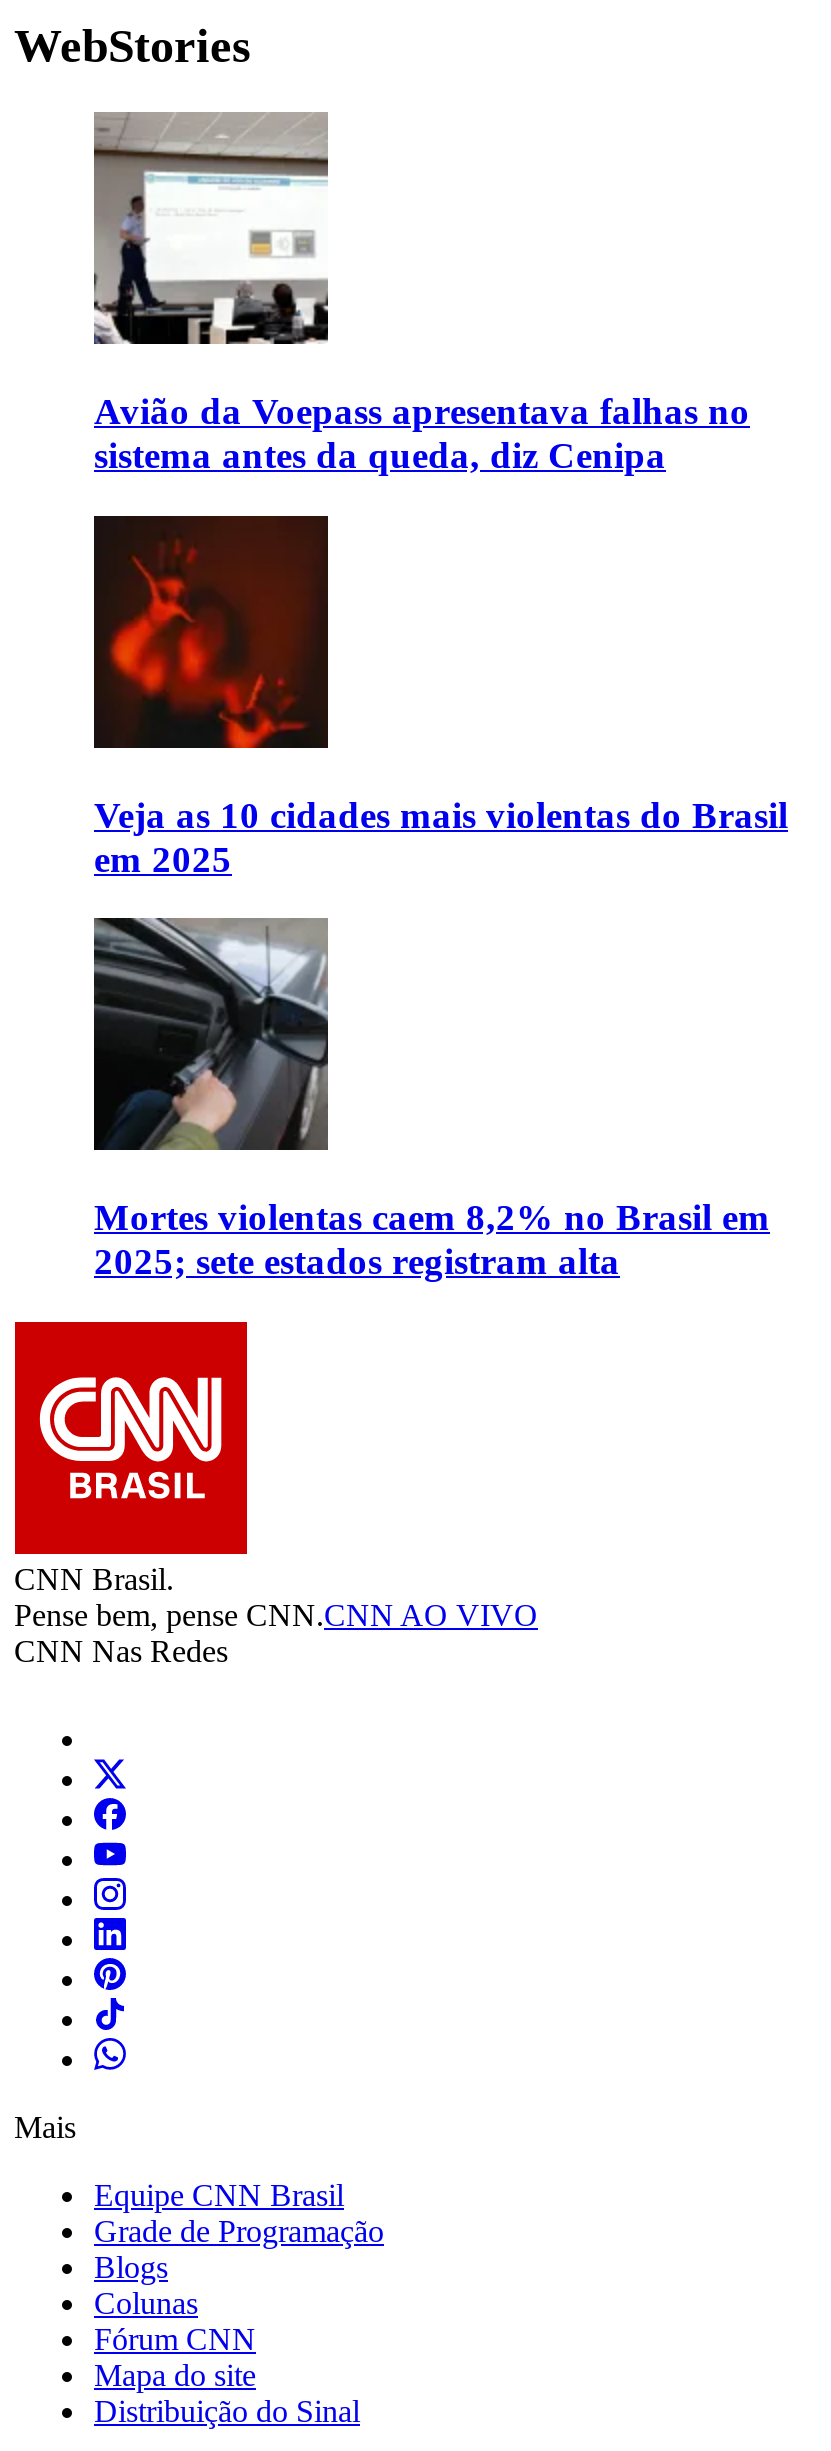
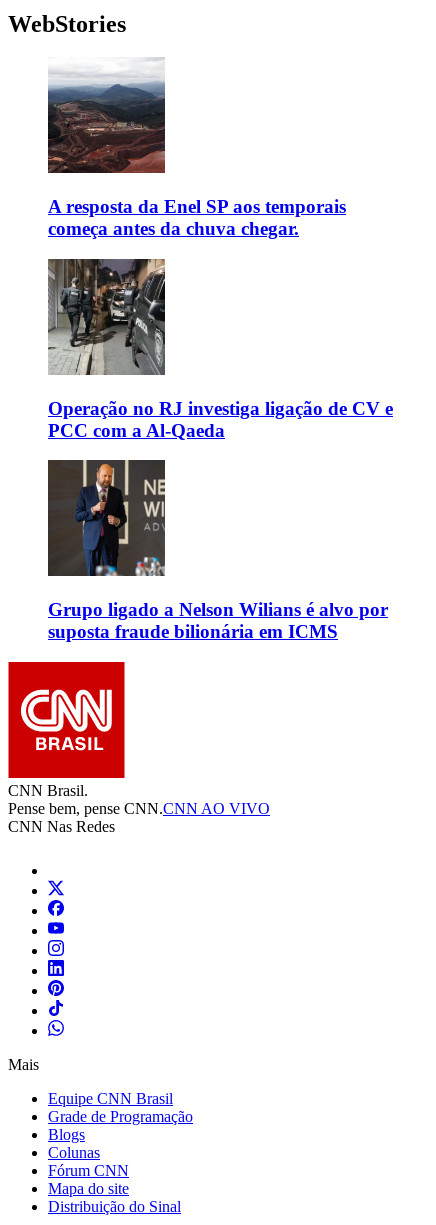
[92,110,750,476] [image] | Avião da Voepass apresentava falhas no | sistema antes da queda, diz Cenipa -> [47,57,346,239] [image] | A resposta da Enel SP aos temporais | começa antes da chuva chegar.
[92,514,788,879] [image] | Veja as 10 cidades mais violentas do Brasil | em 2025 -> [48,258,393,441] [image] | Operação no RJ investiga ligação de CV e | PCC com a Al-Qaeda
[94,918,770,1282] [image] | Mortes violentas caem 8,2% no Brasil em | 2025; sete estados registram alta -> [48,460,388,642] [image] | Grupo ligado a Nelson Wilians é alvo por | suposta fraude bilionária em ICMS

